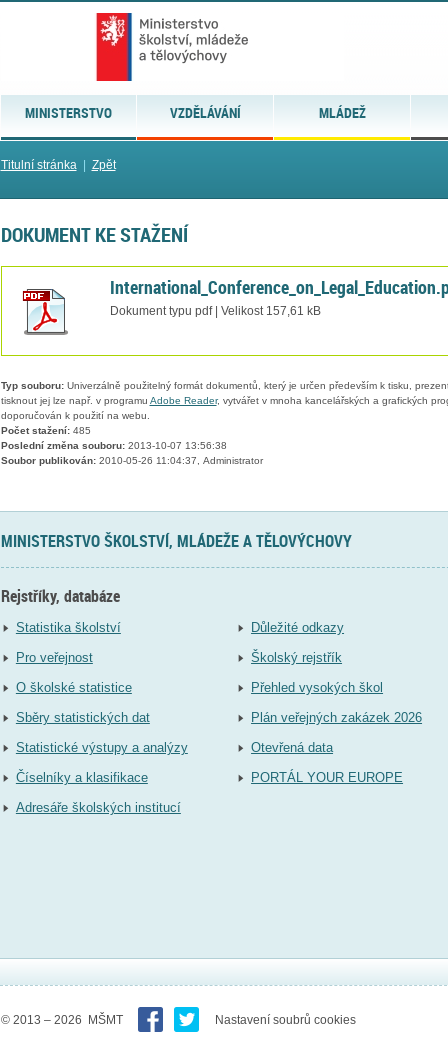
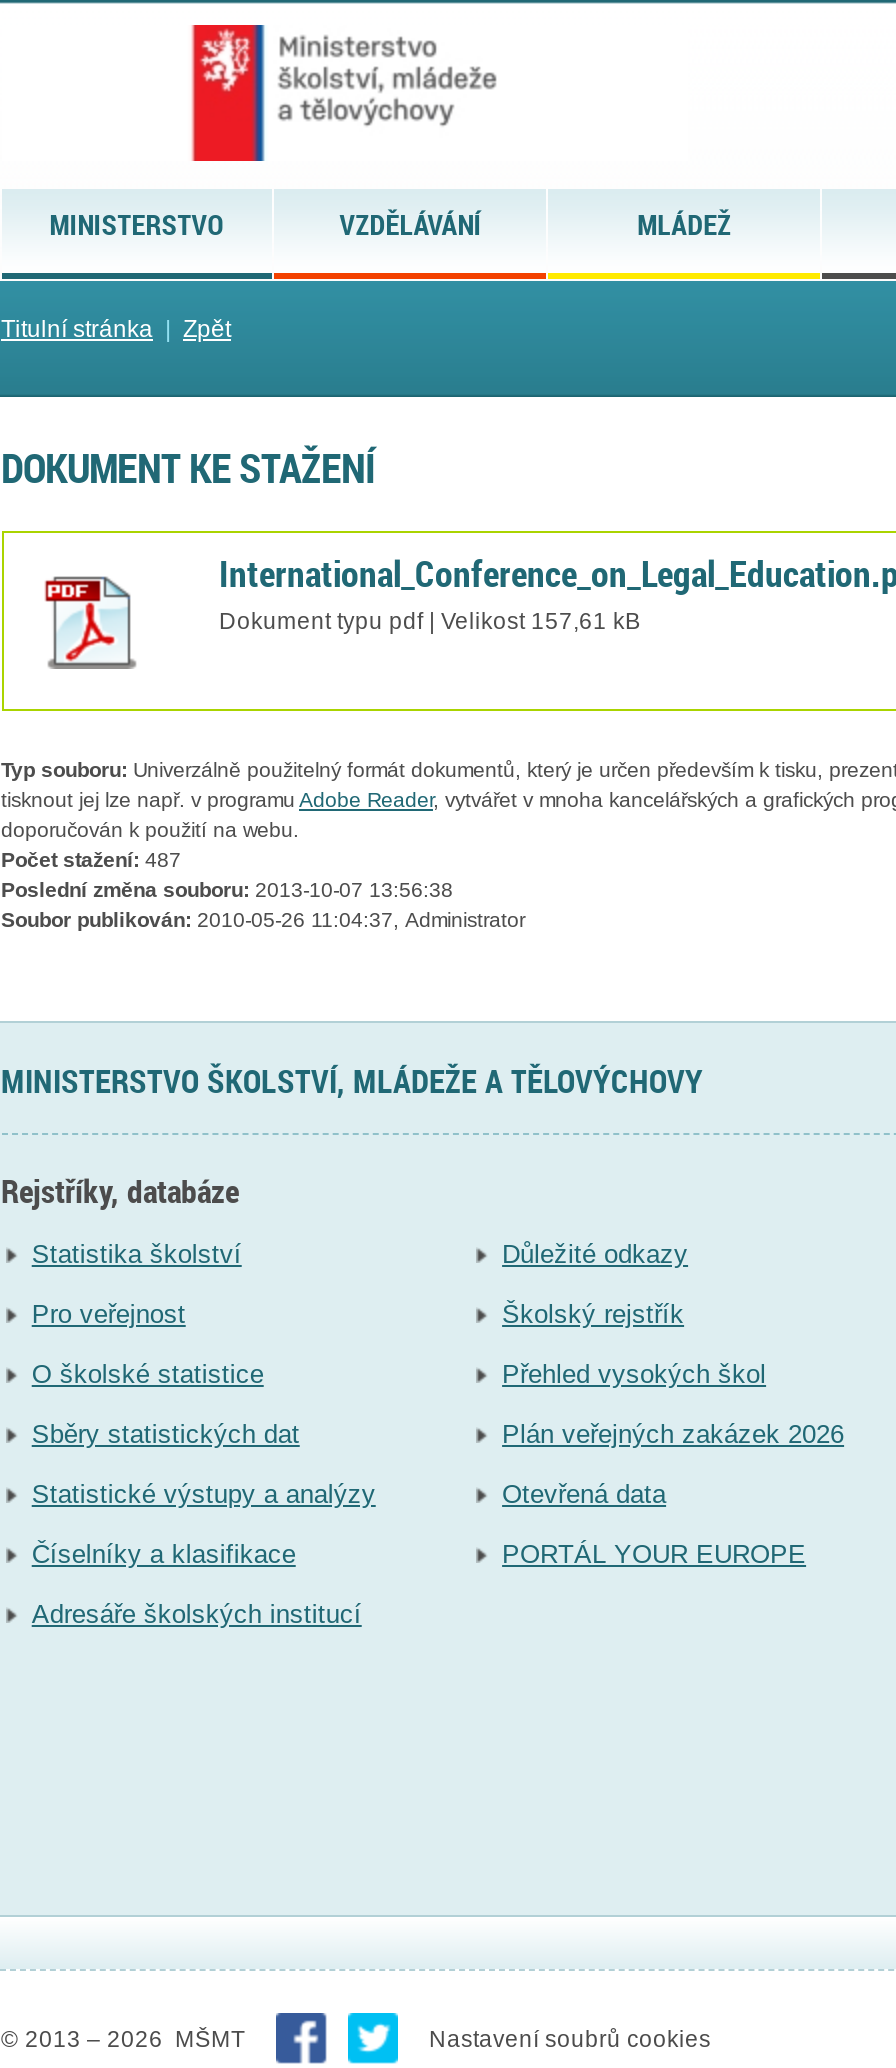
[0,425,90,436] Počet stažení: 485 -> [1,850,181,872] Počet stažení: 487

